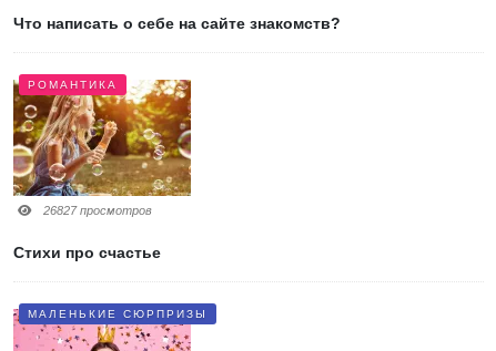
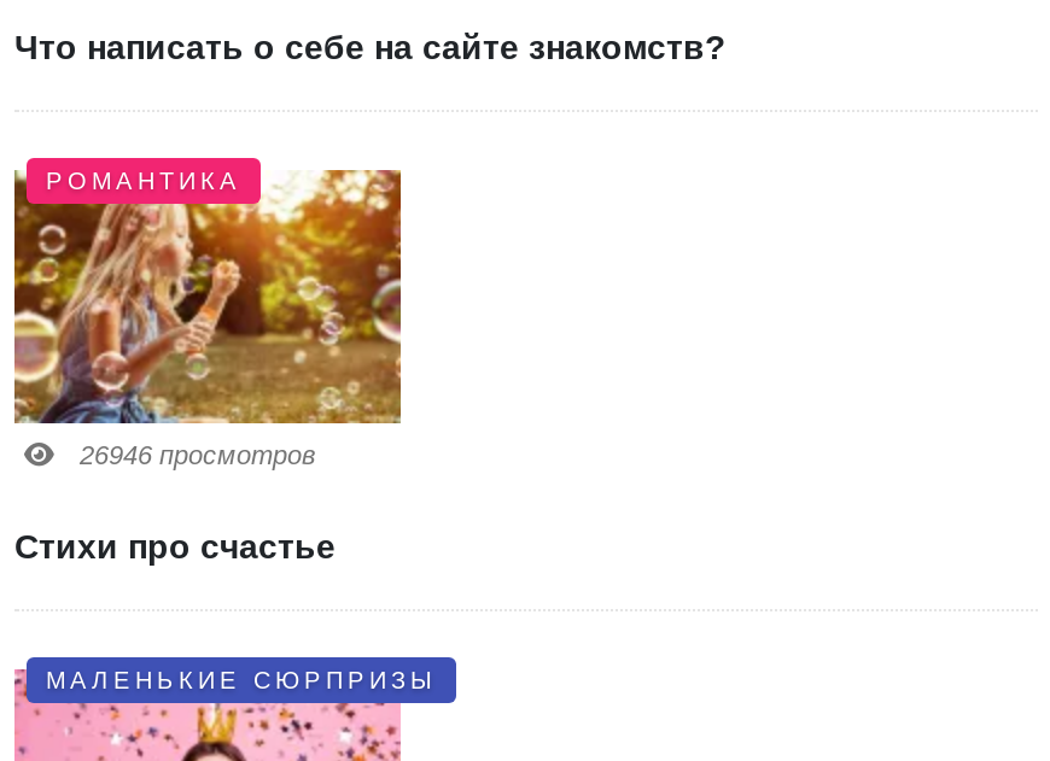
[40,203,152,217] 26827 просмотров -> [72,439,316,468] 26946 просмотров

